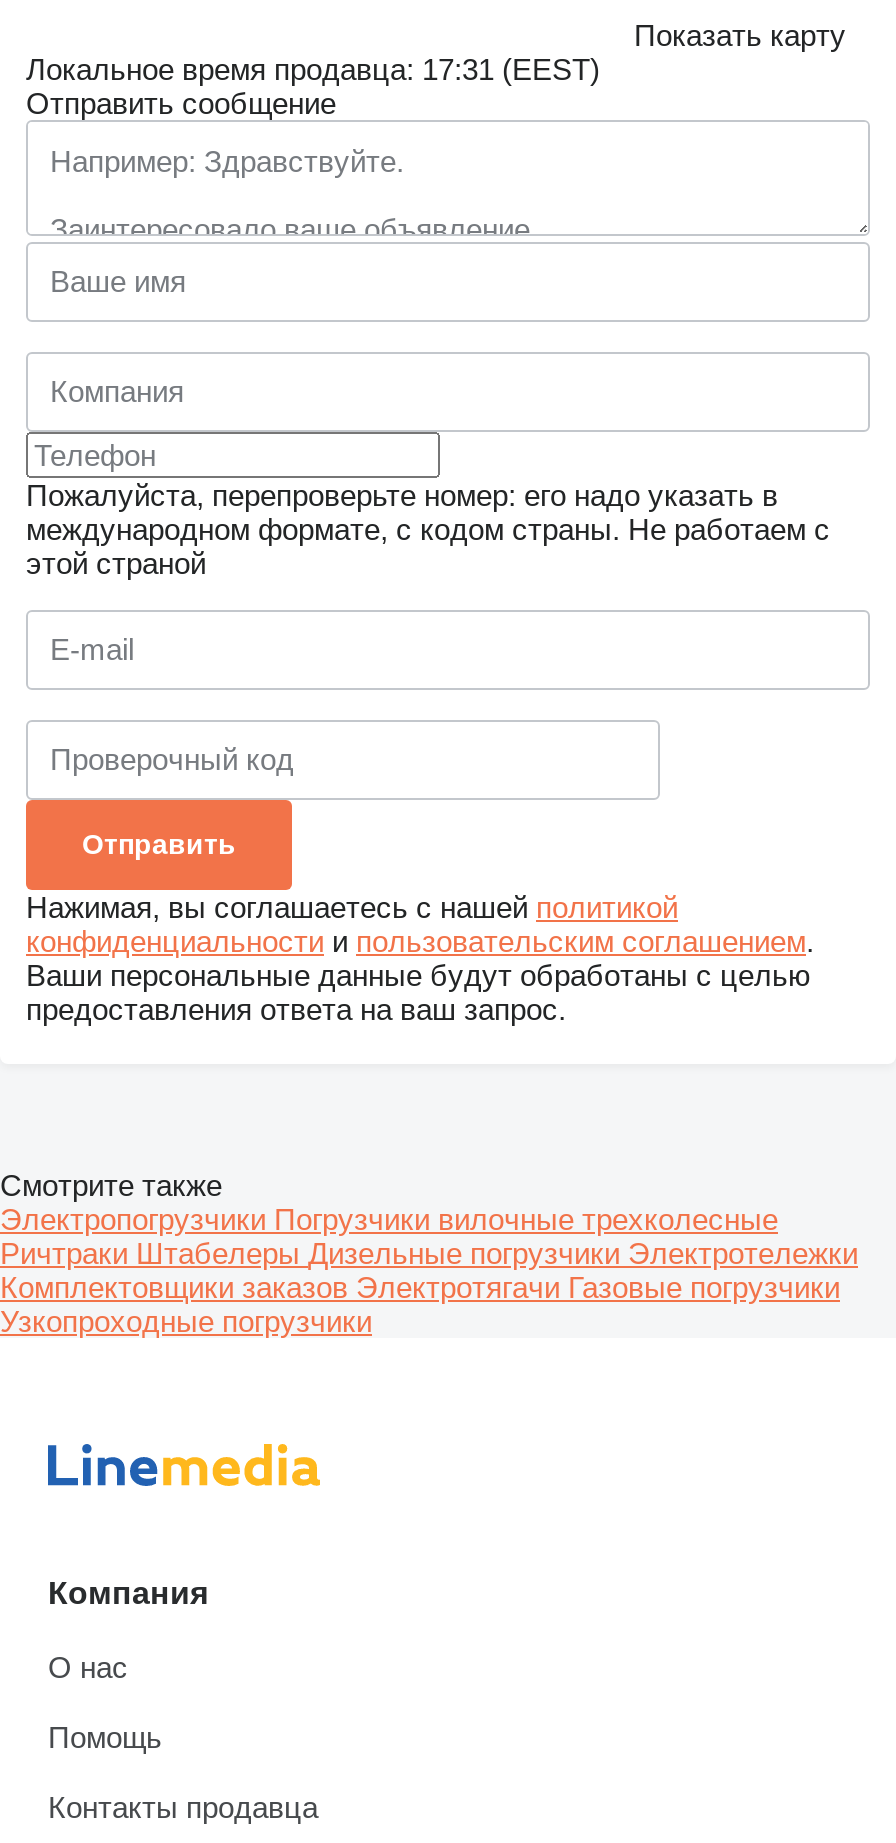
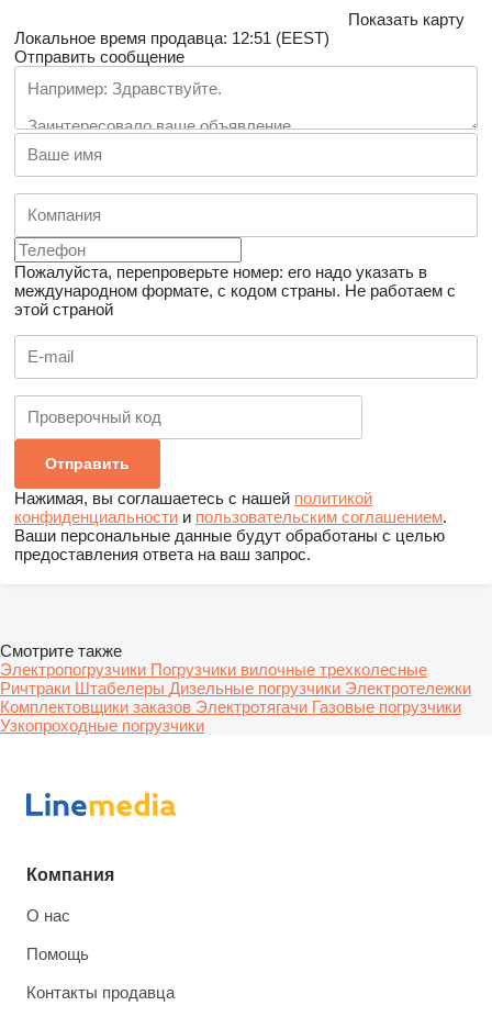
[26,51,600,85] Локальное время продавца: 17:31 (EEST) -> [14,28,329,47] Локальное время продавца: 12:51 (EEST)

